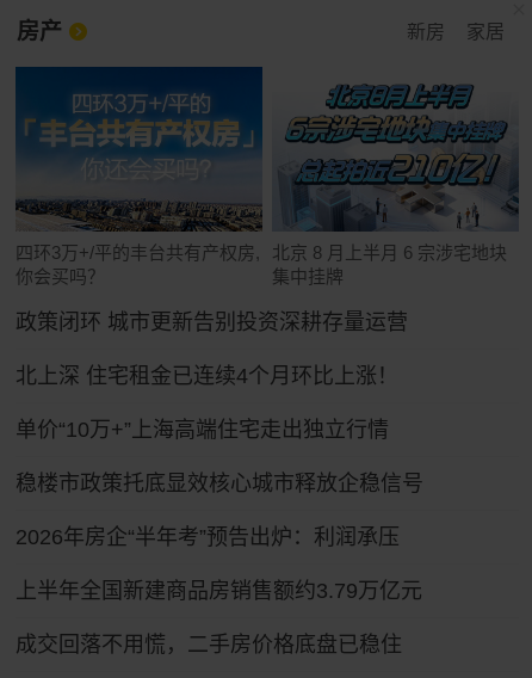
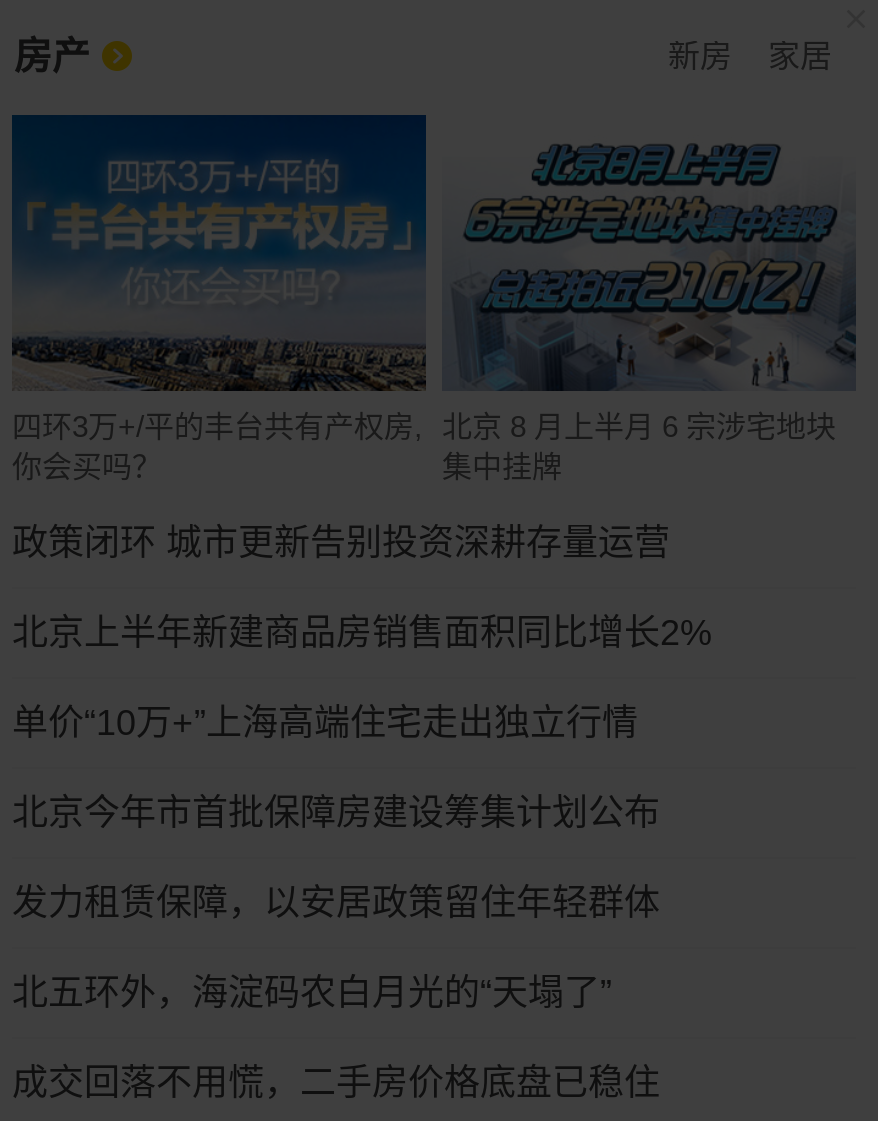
[16,364,398,388] 北上深 住宅租金已连续4个月环比上涨！ -> [12,613,712,653] 北京上半年新建商品房销售面积同比增长2%
[16,471,423,495] 稳楼市政策托底显效核心城市释放企稳信号 -> [12,793,660,833] 北京今年市首批保障房建设筹集计划公布
[16,525,400,549] 2026年房企“半年考”预告出炉：利润承压 -> [12,883,660,923] 发力租赁保障，以安居政策留住年轻群体
[16,579,422,603] 上半年全国新建商品房销售额约3.79万亿元 -> [12,973,612,1013] 北五环外，海淀码农白月光的“天塌了”

